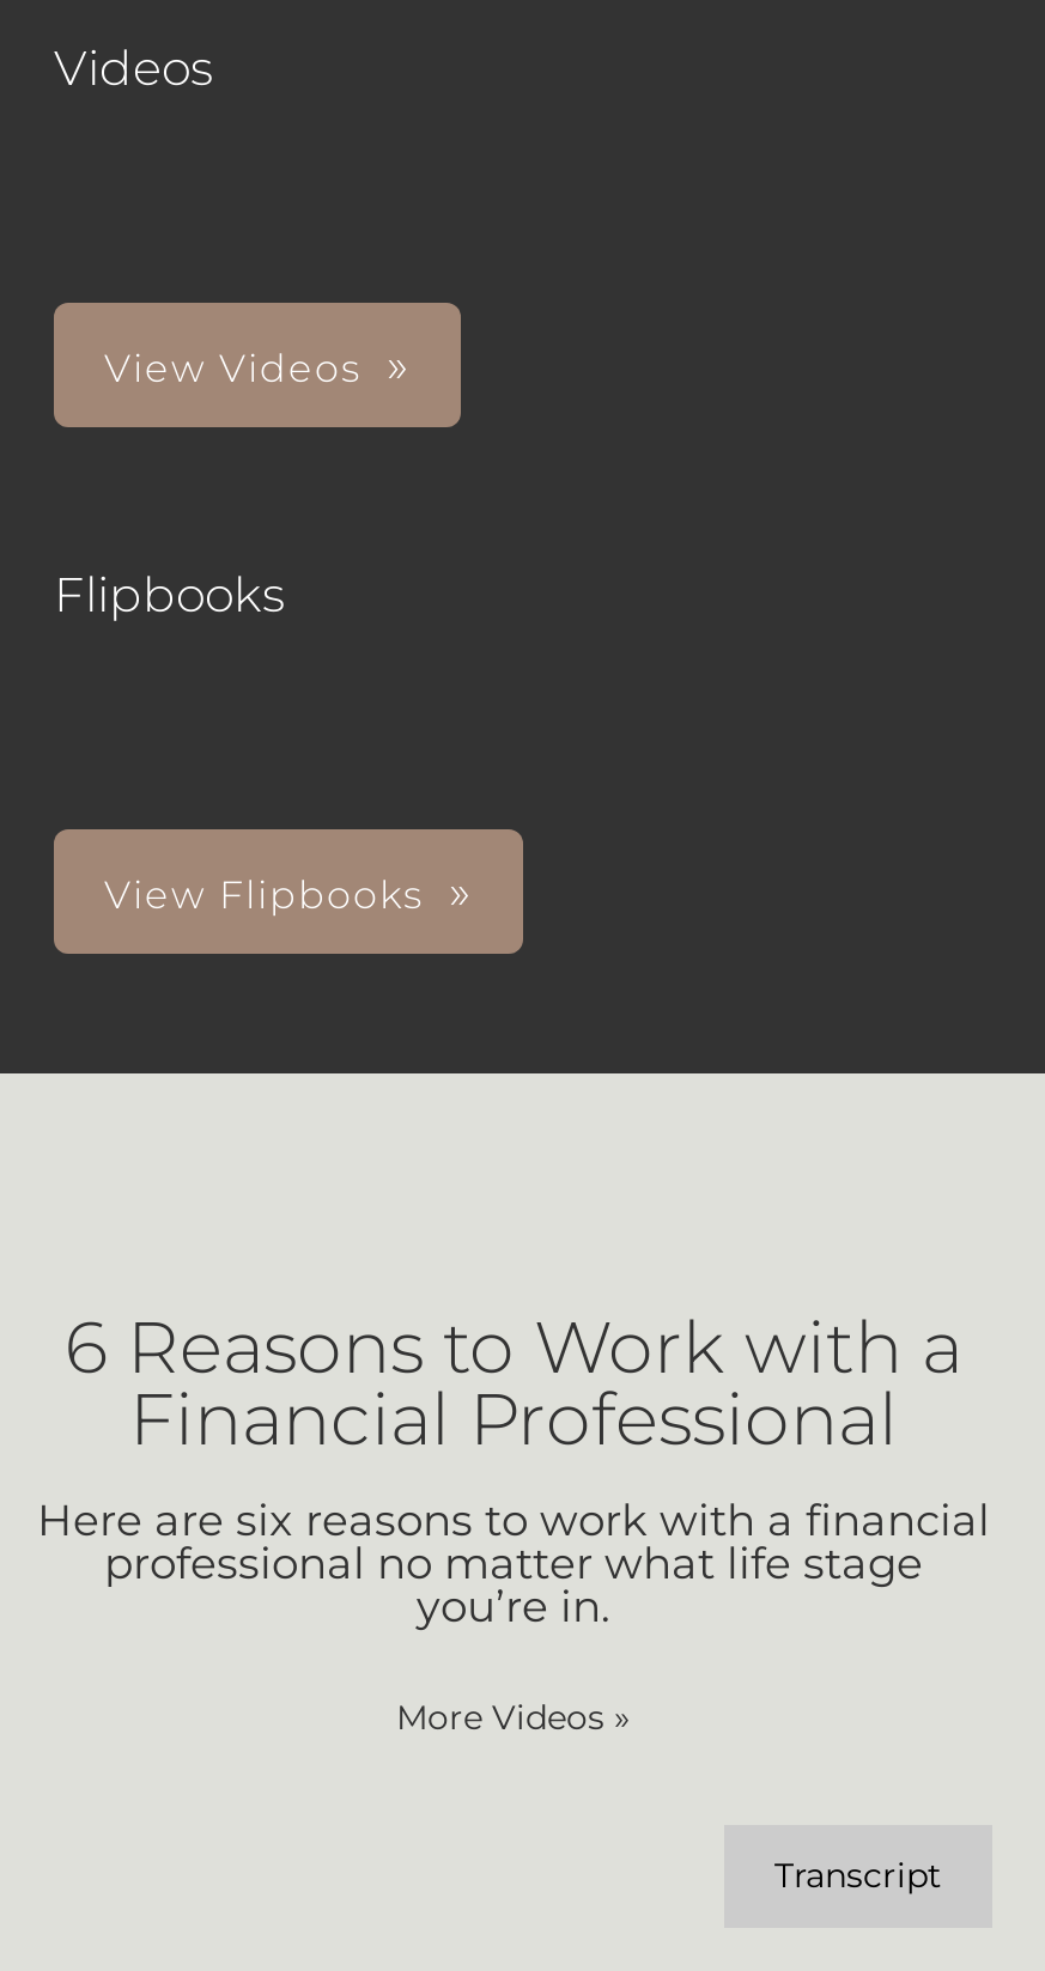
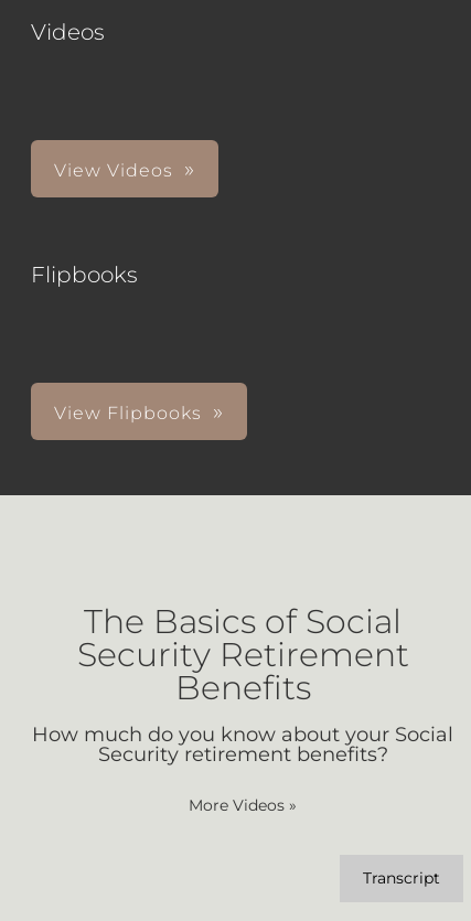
[37,1304,990,1634] 6 Reasons to Work with a | Financial Professional | Here are six reasons to work with a financial | professional no matter what life stage | you’re in. -> [32,601,453,767] The Basics of Social | Security Retirement | Benefits | How much do you know about your Social | Security retirement benefits?

